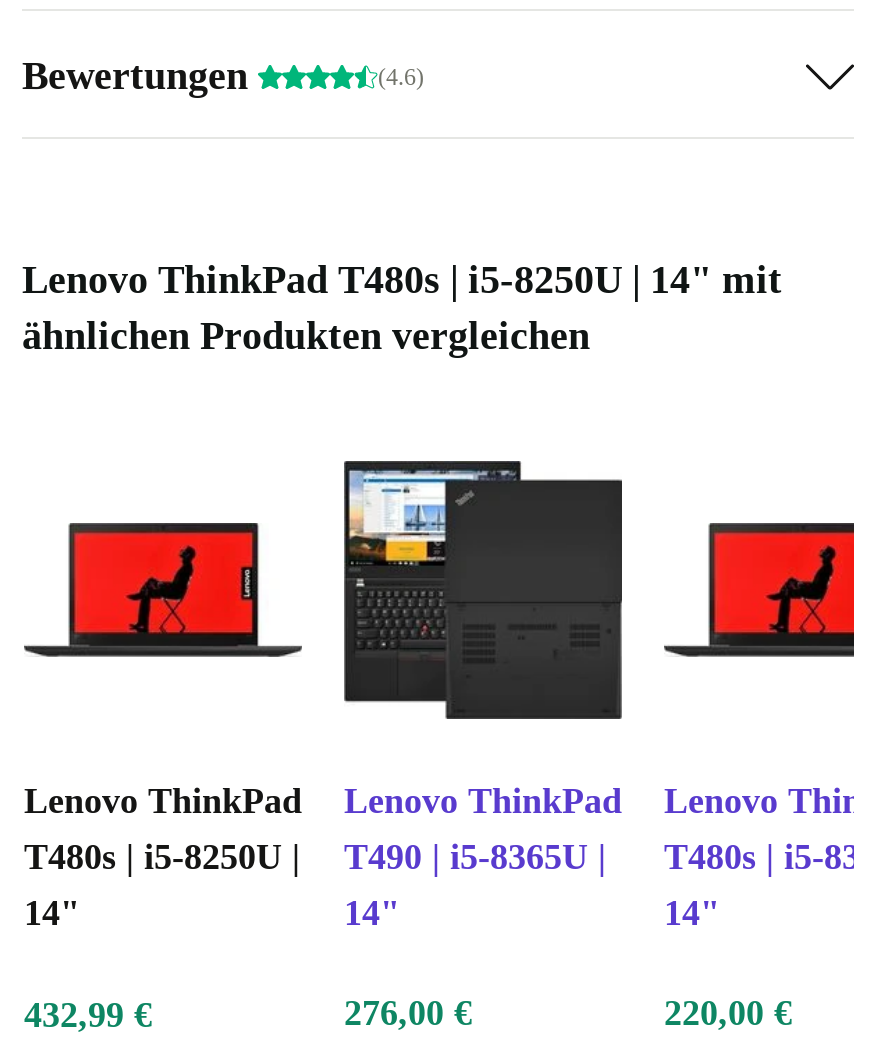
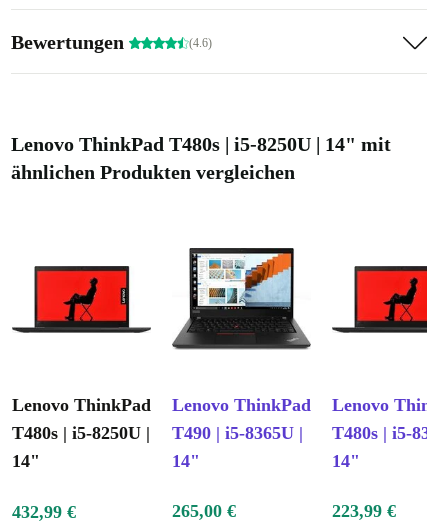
[342,459,624,721] [image] -> [172,235,311,364] [image]
[344,993,472,1033] 276,00 € -> [172,501,236,521] 265,00 €
[664,993,792,1033] 220,00 € -> [332,501,396,521] 223,99 €

